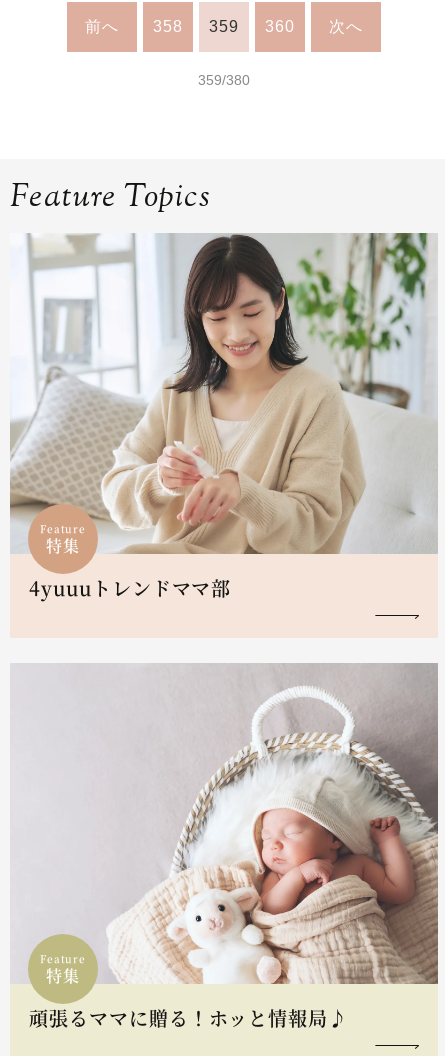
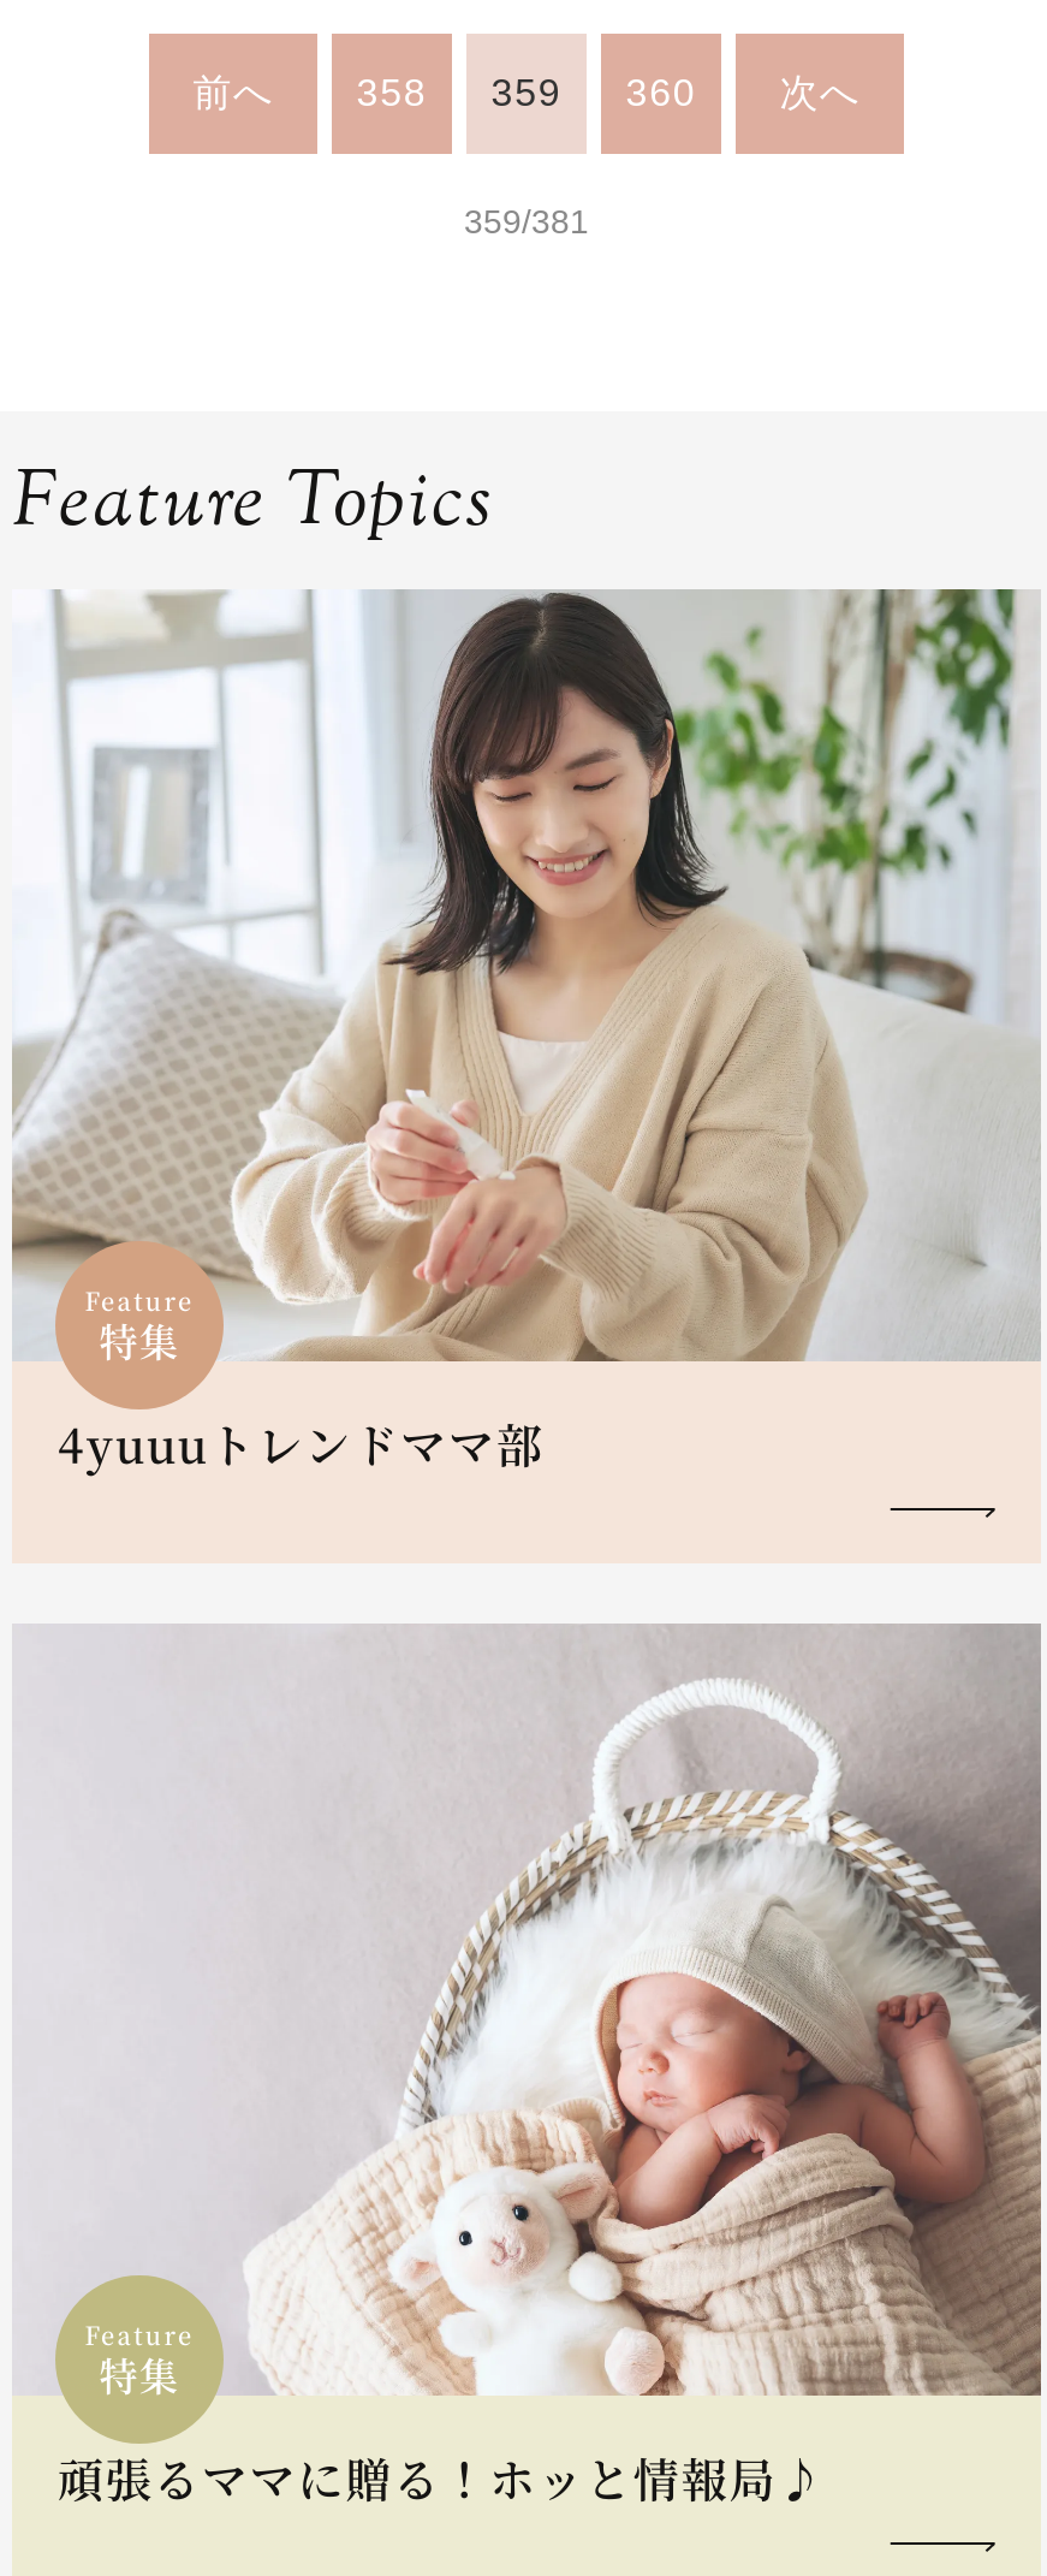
[198,71,250,87] 359/380 -> [464,201,589,239] 359/381

